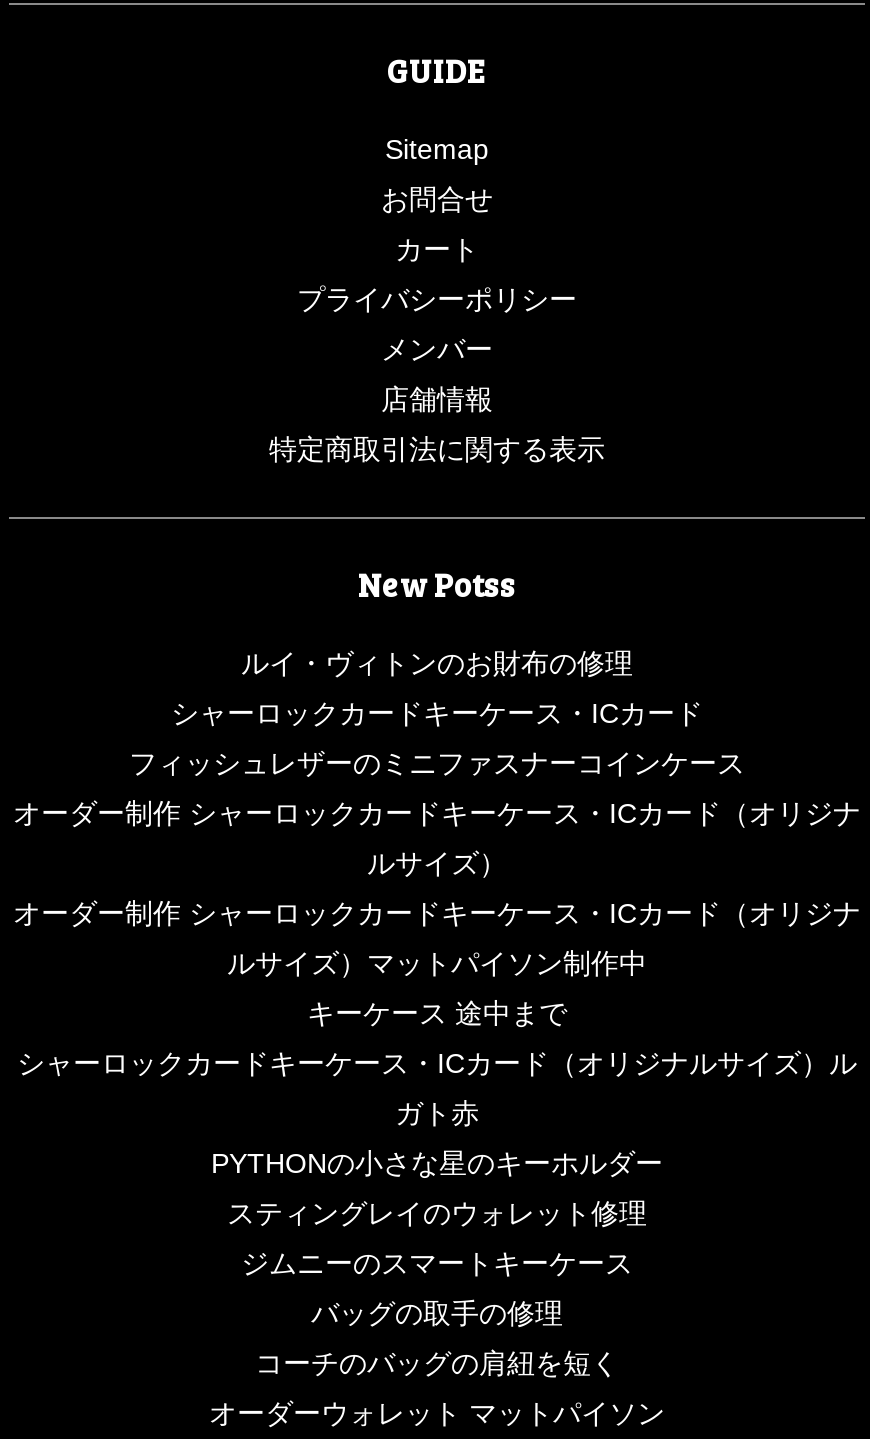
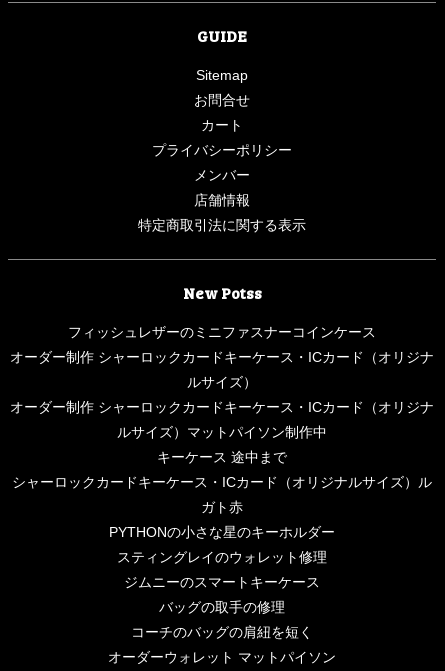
[171,648,703,730] ルイ・ヴィトンのお財布の修理 | シャーロックカードキーケース・ICカード -> none

